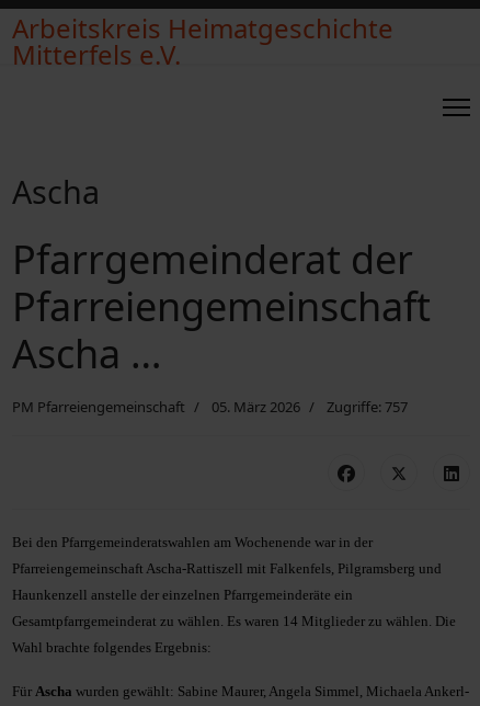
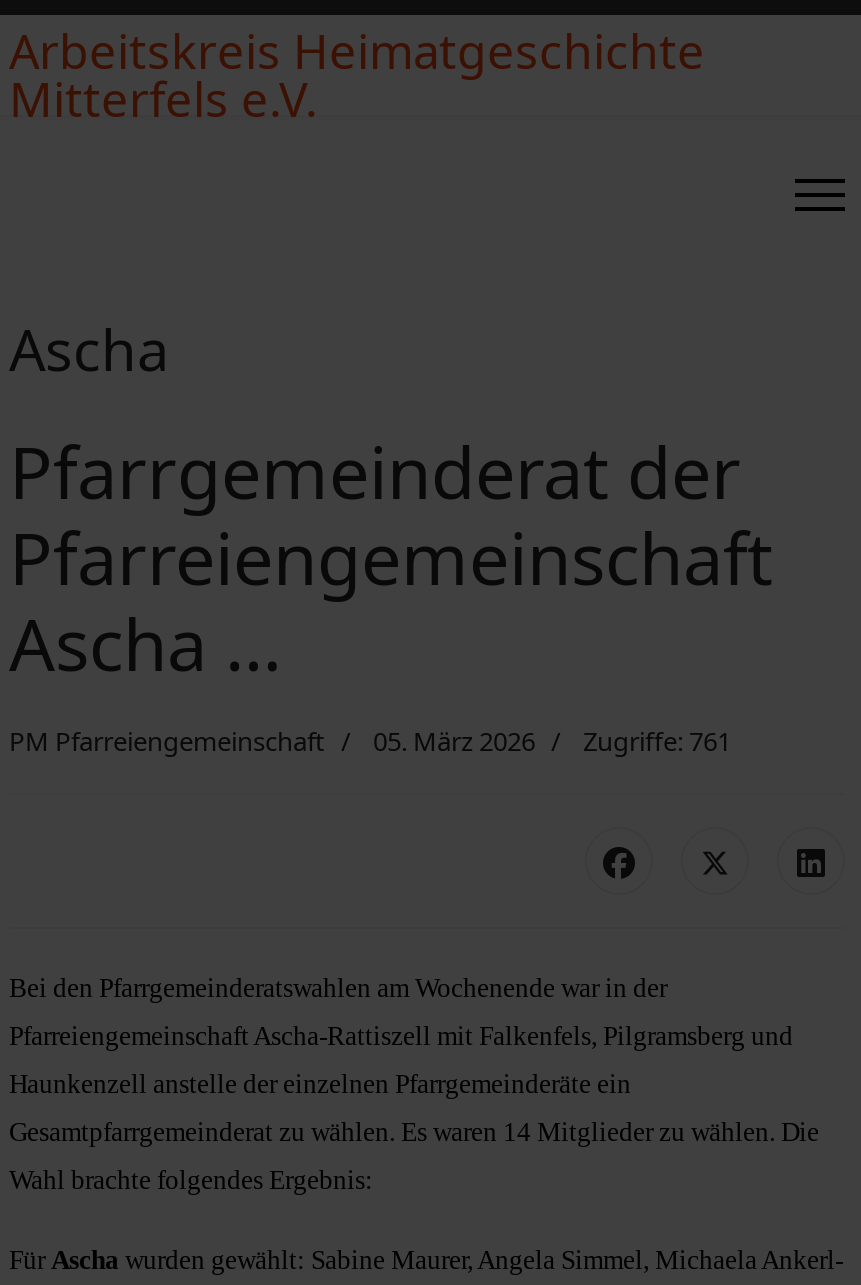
[12,397,408,417] PM Pfarreiengemeinschaft 05. März 2026 Zugriffe: 757 -> [9,723,731,759] PM Pfarreiengemeinschaft 05. März 2026 Zugriffe: 761

